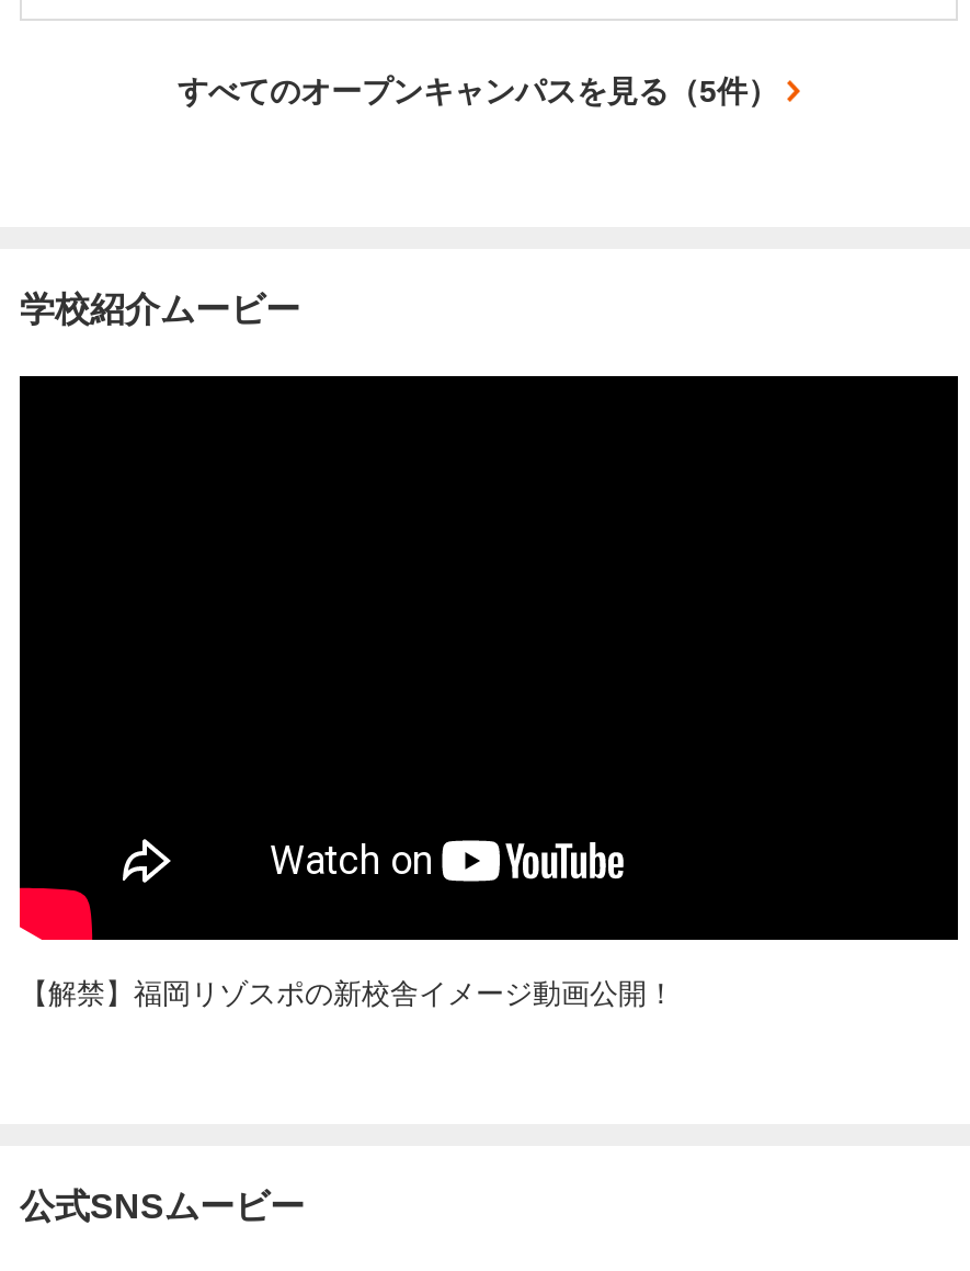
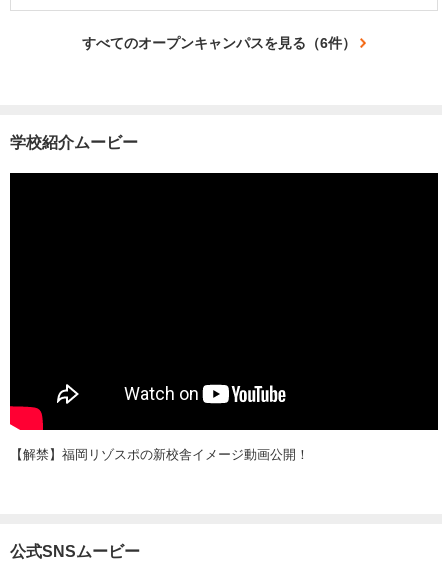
[178,73,778,108] すべてのオープンキャンパスを見る（5件） -> [82,35,356,51] すべてのオープンキャンパスを見る（6件）

